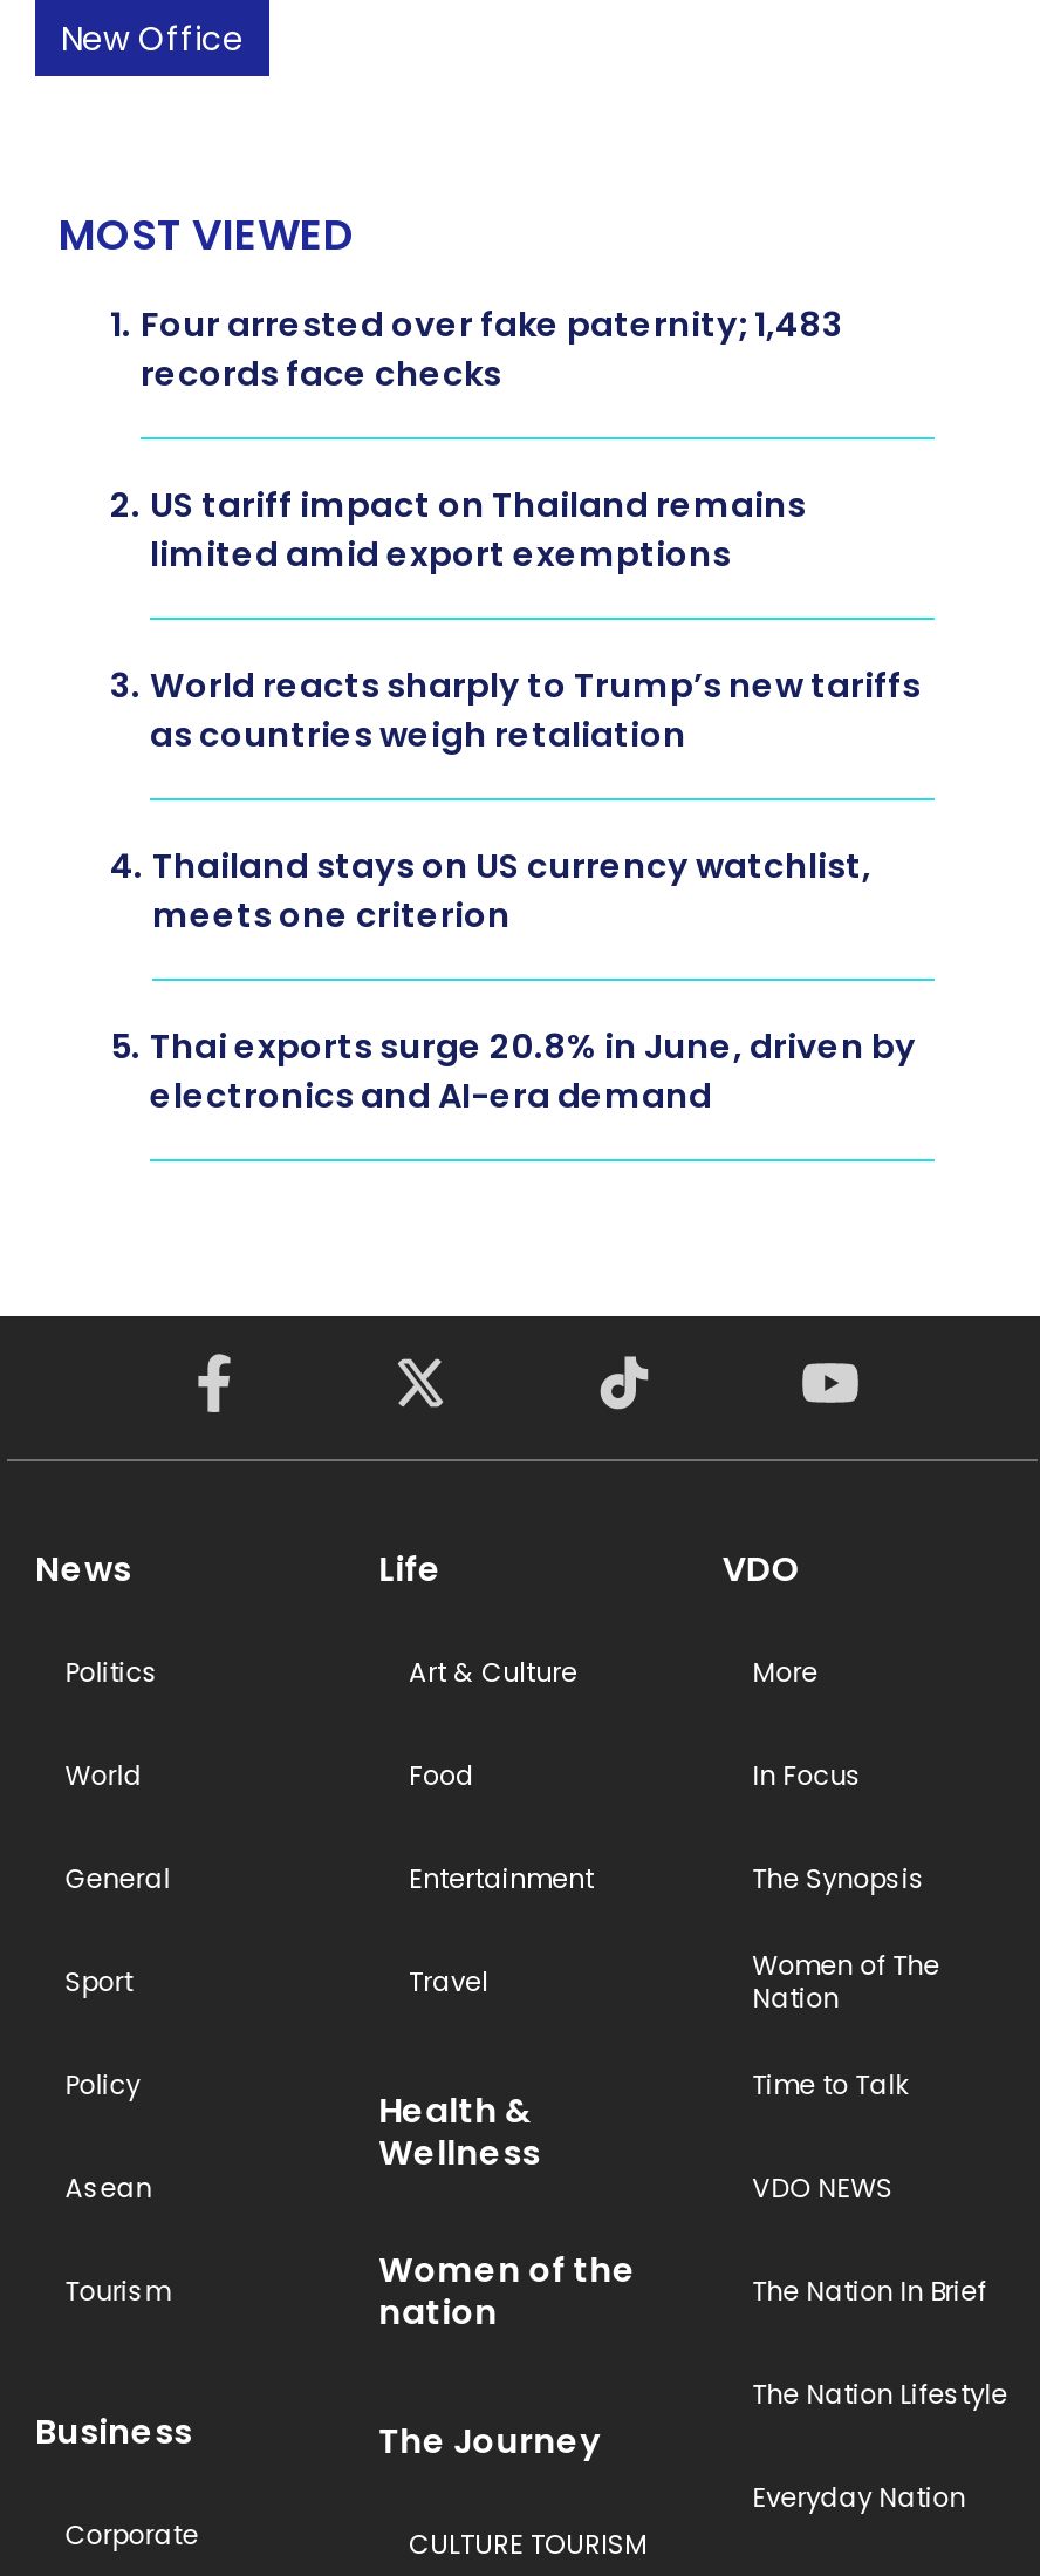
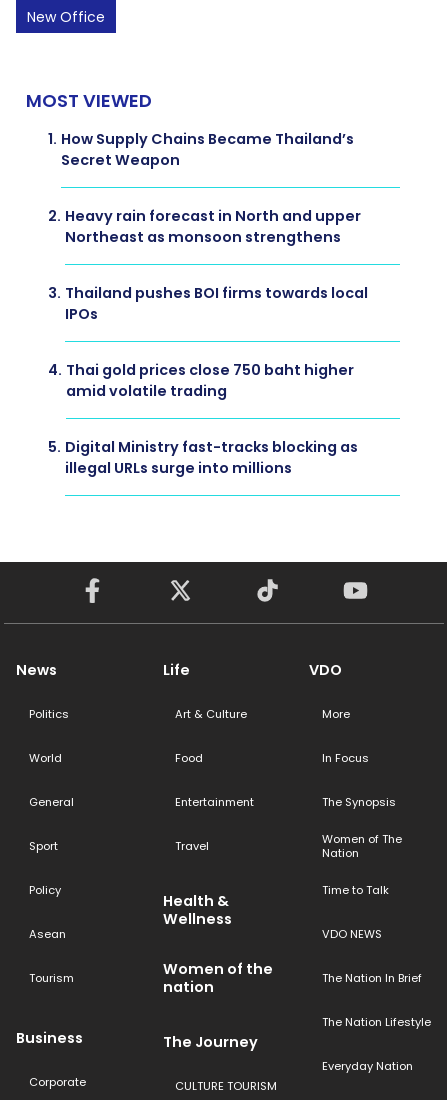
[110,302,843,398] 1. Four arrested over fake paternity; 1,483 | records face checks -> [48,129,354,170] 1. How Supply Chains Became Thailand’s | Secret Weapon
[110,482,806,578] 2. US tariff impact on Thailand remains | limited amid export exemptions -> [48,206,361,247] 2. Heavy rain forecast in North and upper | Northeast as monsoon strengthens
[110,663,921,759] 3. World reacts sharply to Trump’s new tariffs | as countries weigh retaliation -> [48,283,368,324] 3. Thailand pushes BOI firms towards local | IPOs
[110,843,871,939] 4. Thailand stays on US currency watchlist, | meets one criterion -> [48,360,354,401] 4. Thai gold prices close 750 baht higher | amid volatile trading
[110,1024,916,1120] 5. Thai exports surge 20.8% in June, driven by | electronics and AI-era demand -> [48,437,358,478] 5. Digital Ministry fast-tracks blocking as | illegal URLs surge into millions

